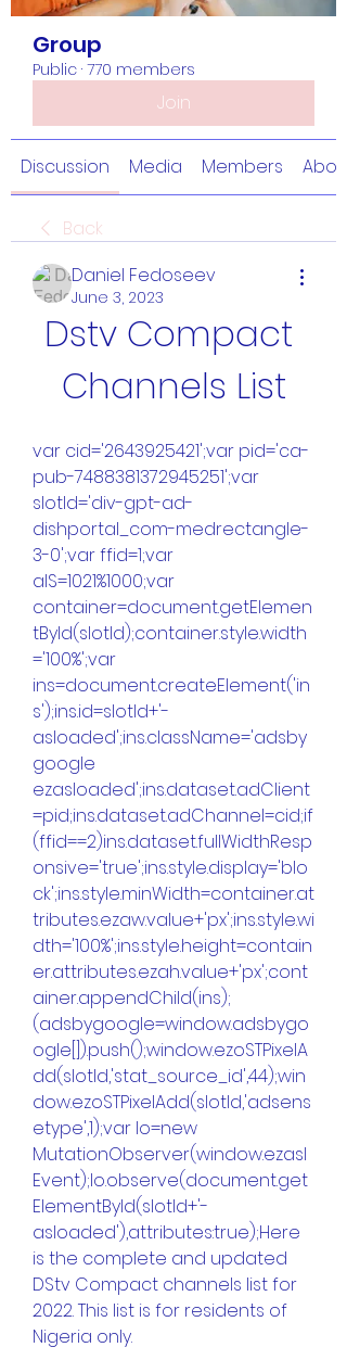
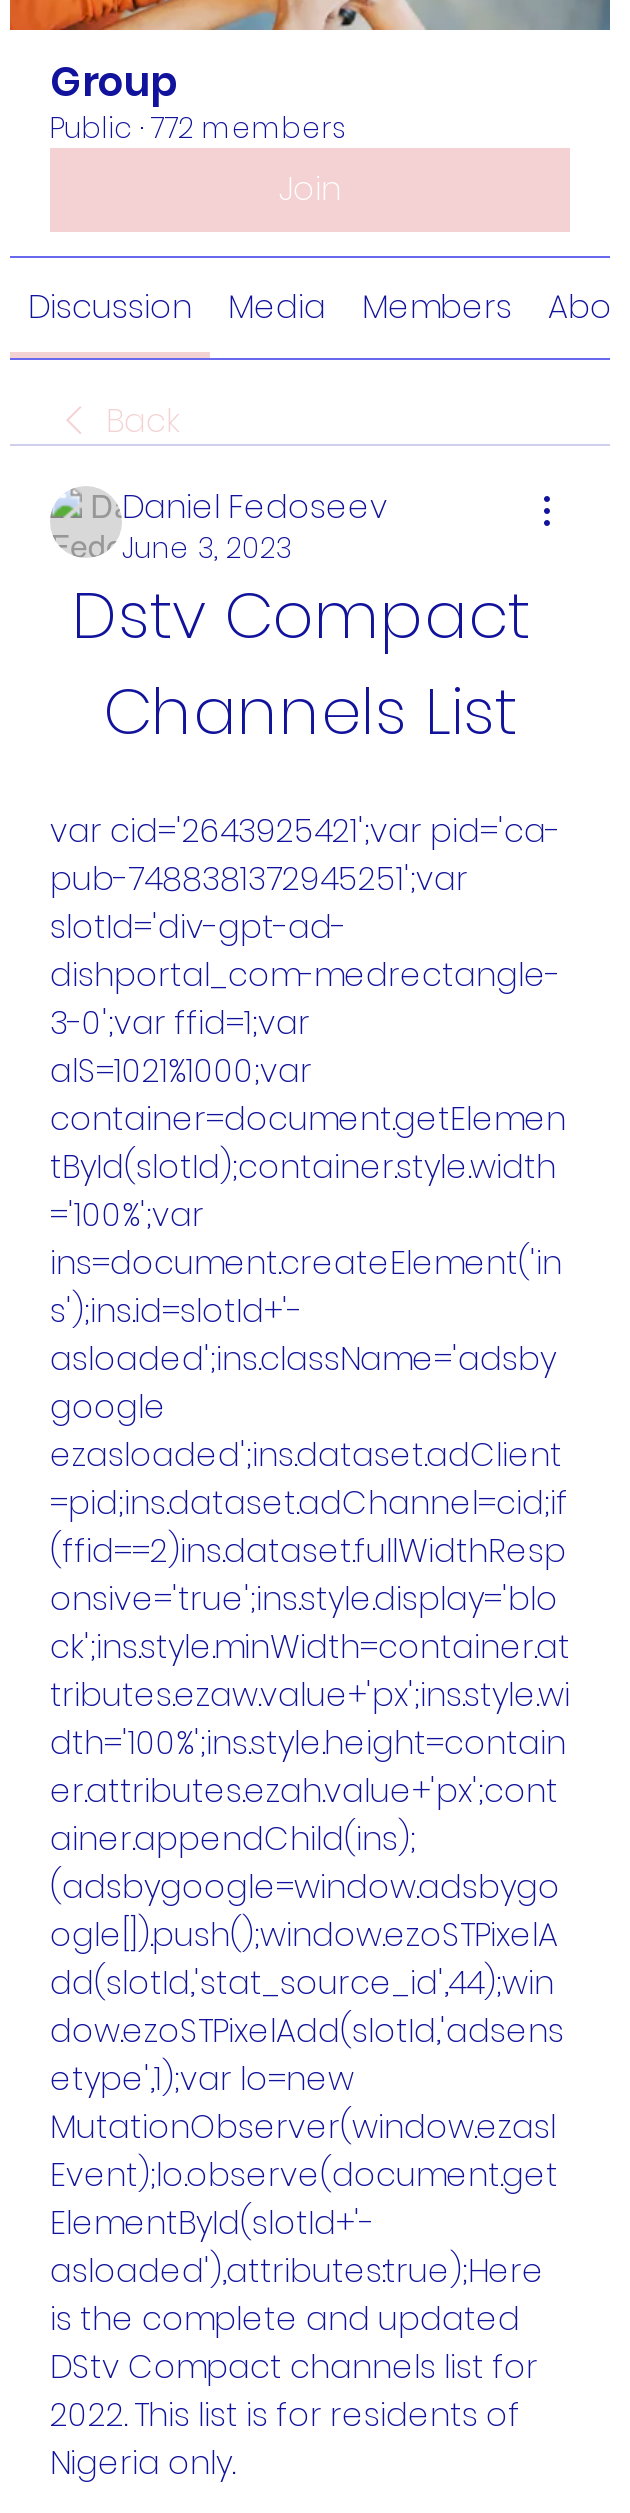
[33,58,195,80] Public 770 members -> [50,107,348,147] Public 772 members

